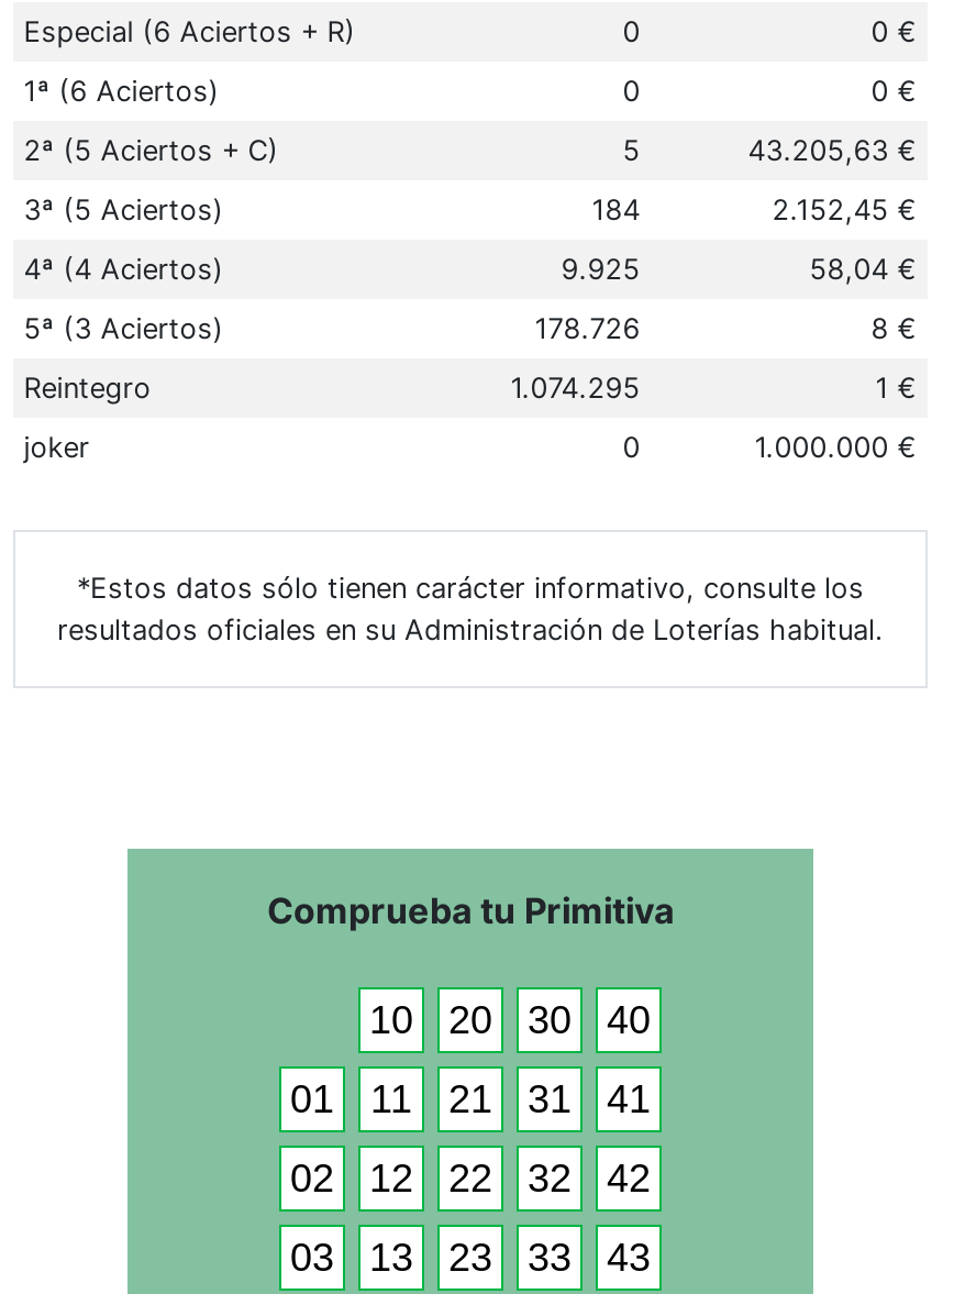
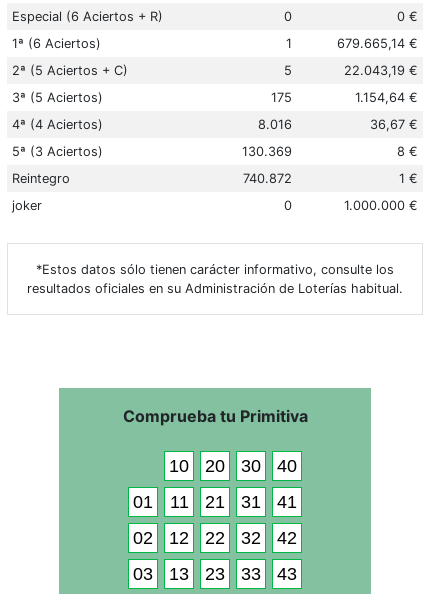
[623,76,640,109] 0 -> [286,36,292,51] 1
[871,76,917,109] 0 € -> [337,36,418,51] 679.665,14 €
[748,135,917,168] 43.205,63 € -> [344,63,418,78] 22.043,19 €
[592,194,640,227] 184 -> [271,90,292,105] 175
[772,194,917,227] 2.152,45 € -> [355,90,418,105] 1.154,64 €
[561,254,640,287] 9.925 -> [258,117,292,132] 8.016
[809,254,917,287] 58,04 € -> [370,117,418,132] 36,67 €
[535,313,640,346] 178.726 -> [242,144,292,159] 130.369
[510,372,640,405] 1.074.295 -> [243,171,292,186] 740.872

